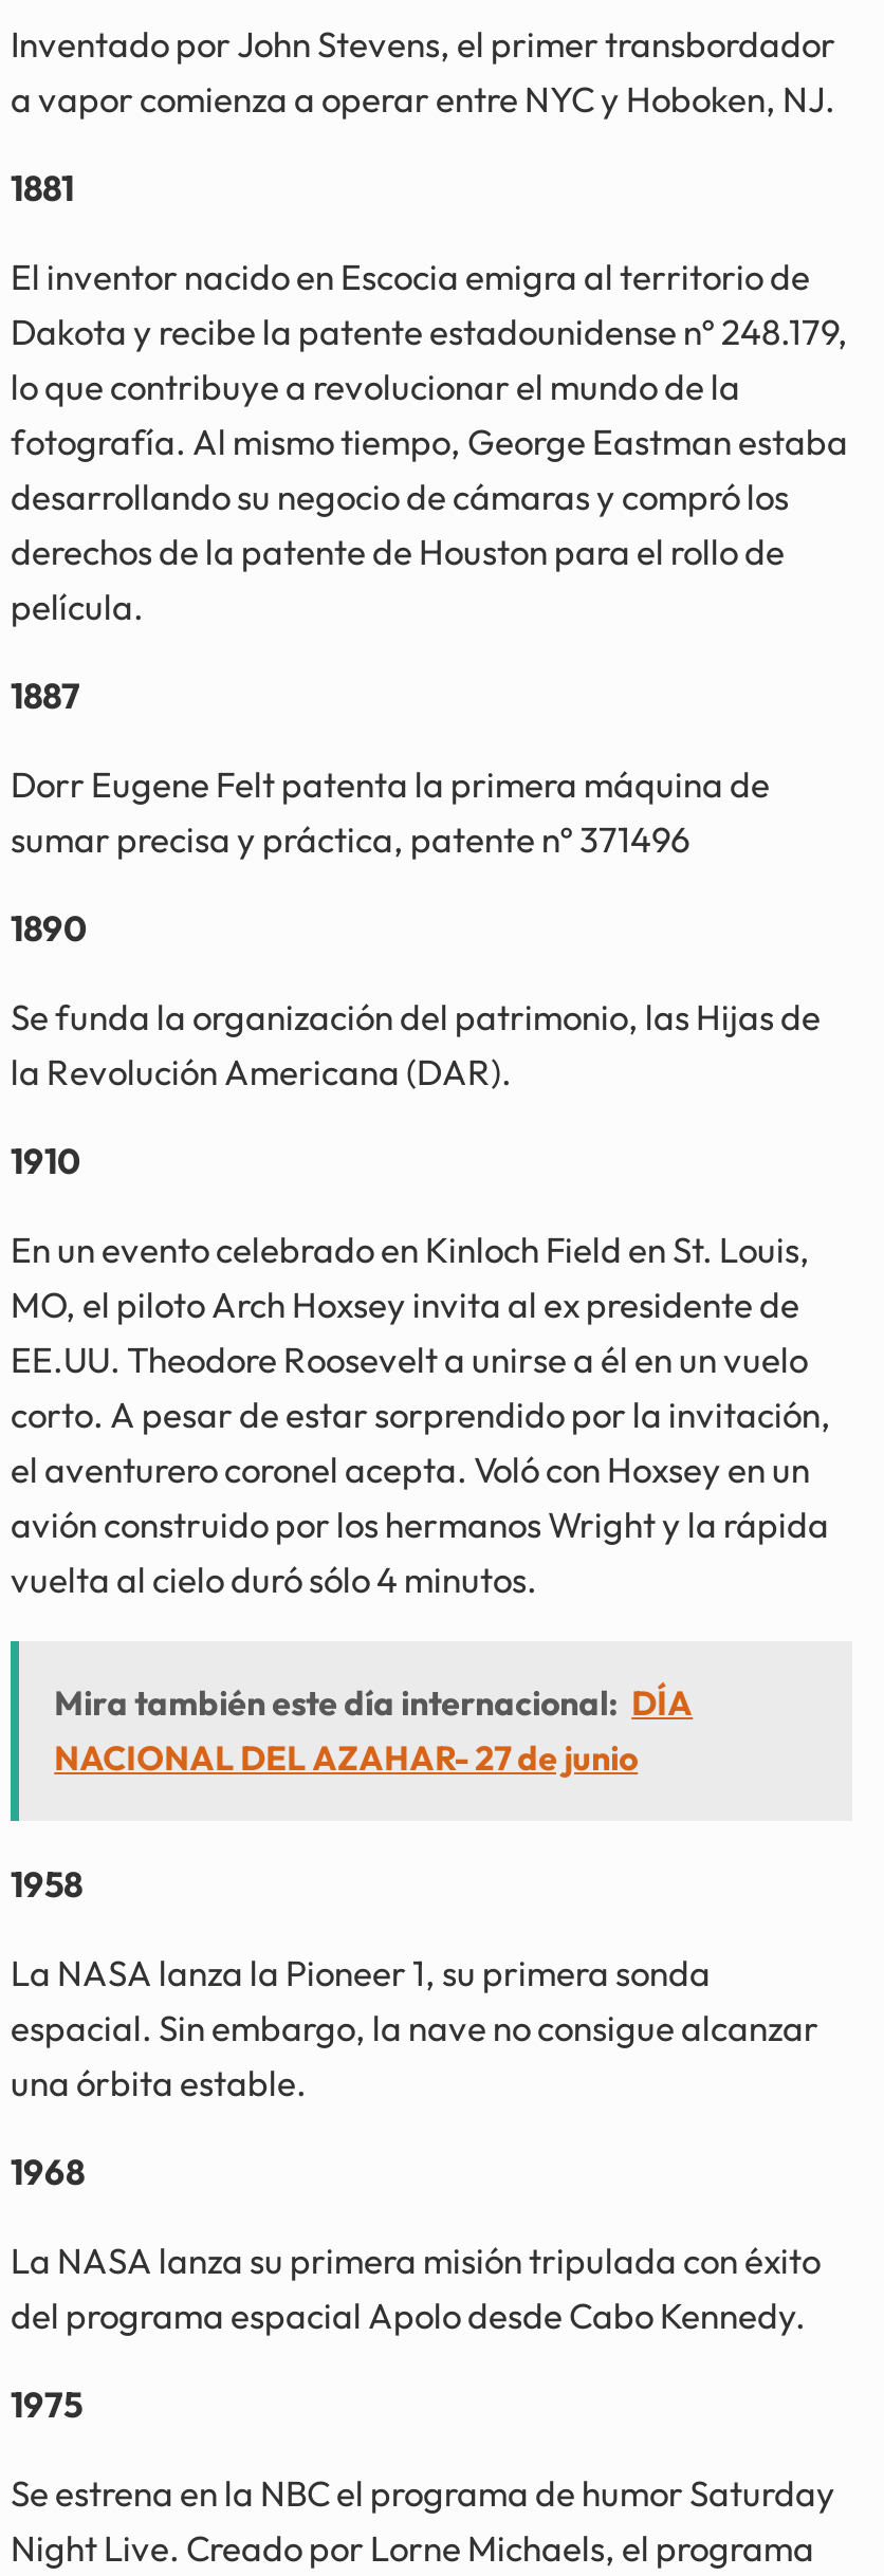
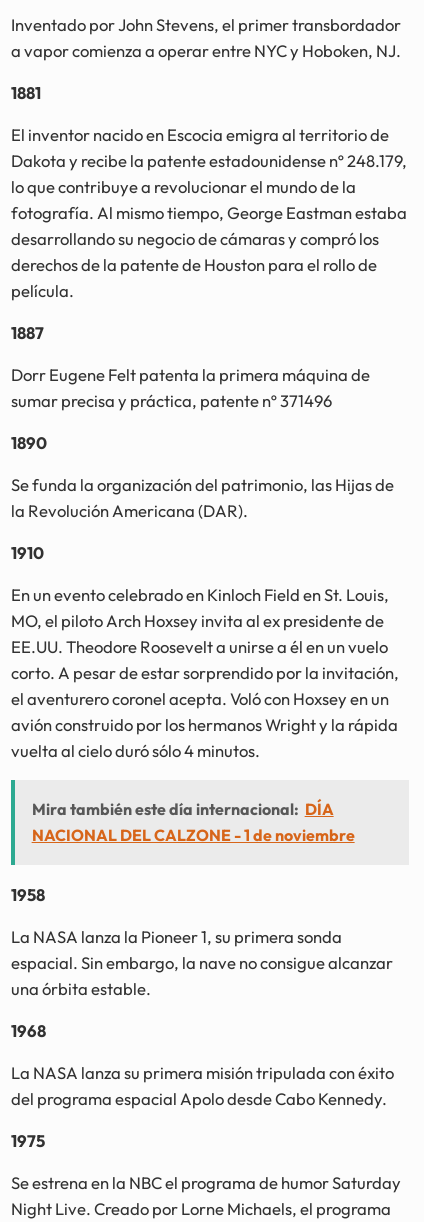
[54,1737,638,1779] NACIONAL DEL AZAHAR- 27 de junio -> [32,825,355,845] NACIONAL DEL CALZONE - 1 de noviembre

